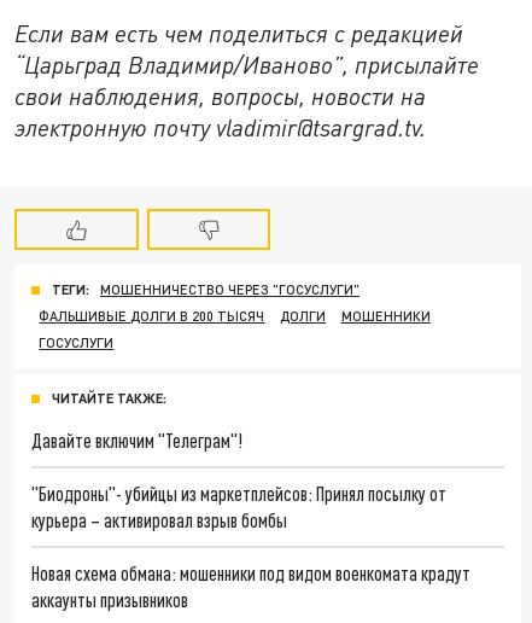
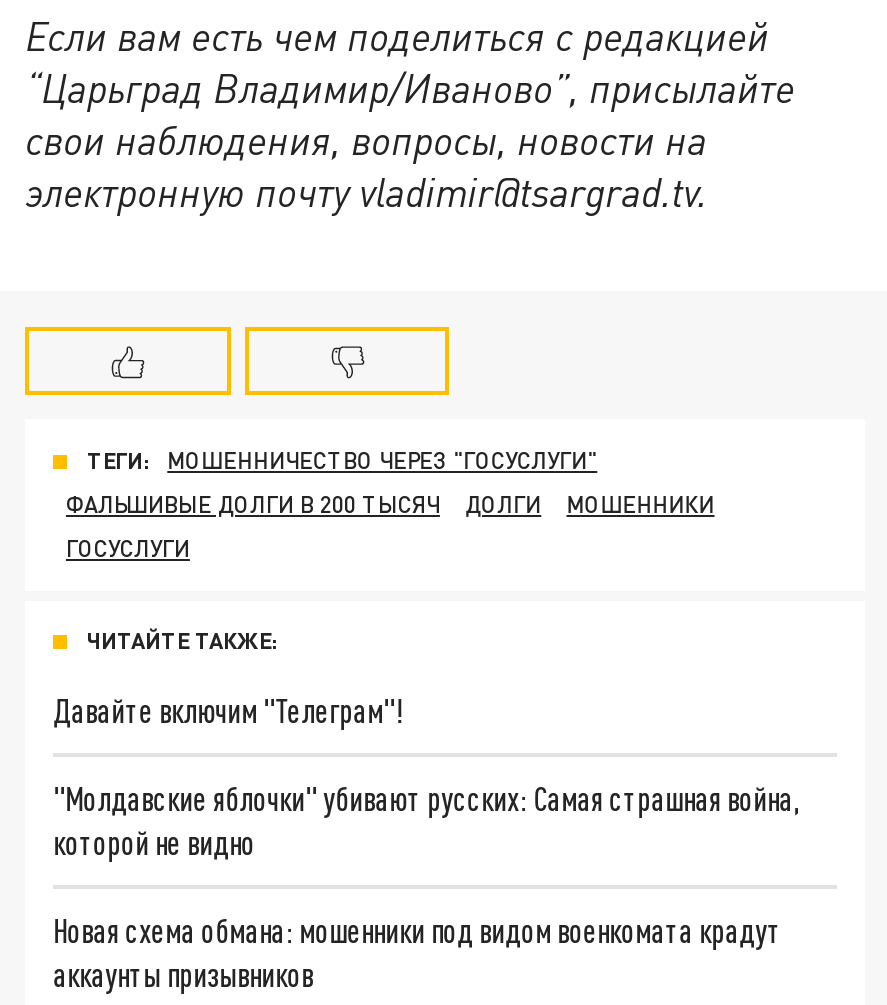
[31,482,446,531] "Биодроны"- убийцы из маркетплейсов: Принял посылку от | курьера – активировал взрыв бомбы -> [53,779,799,861] "Молдавские яблочки" убивают русских: Самая страшная война, | которой не видно

